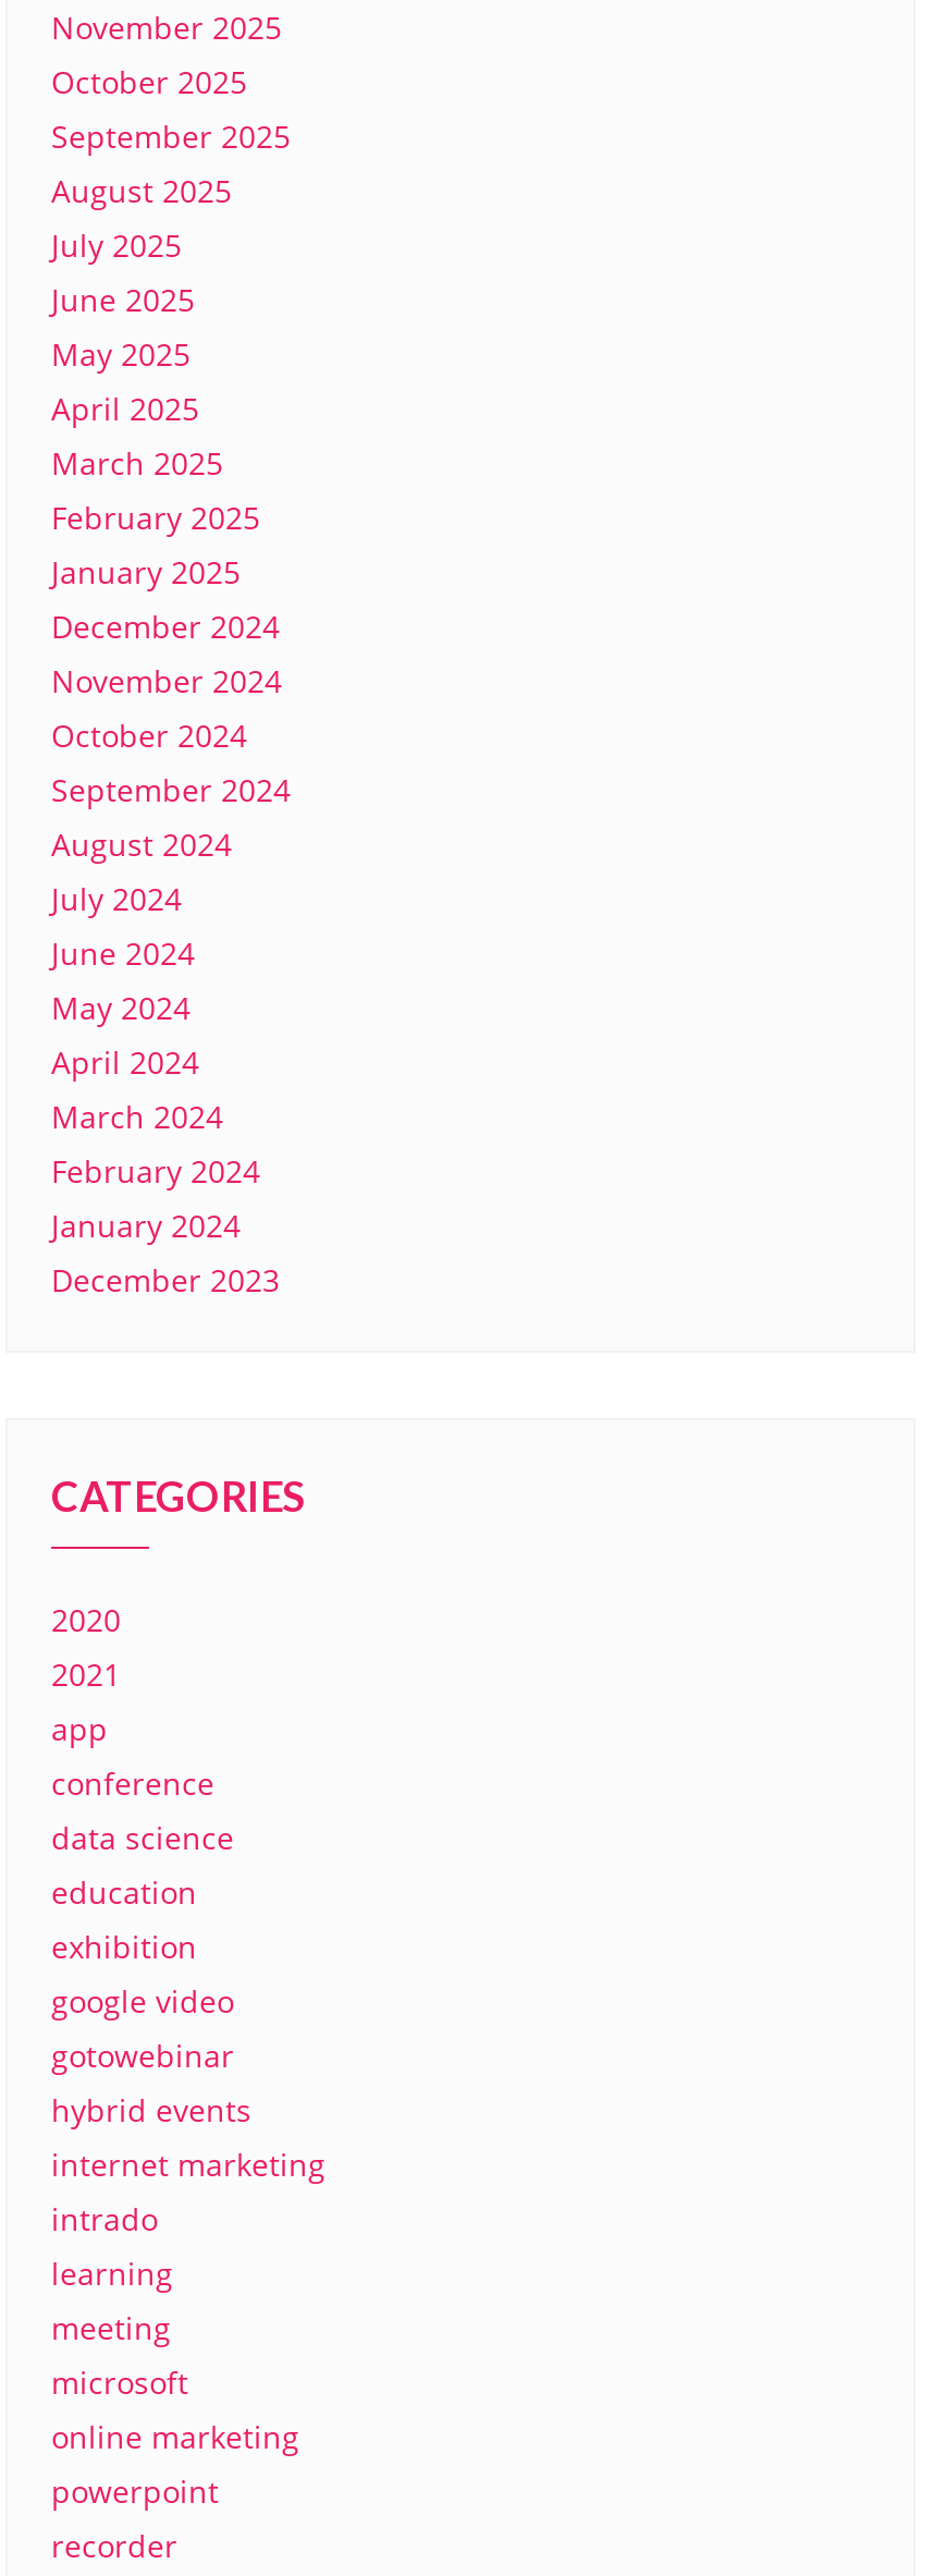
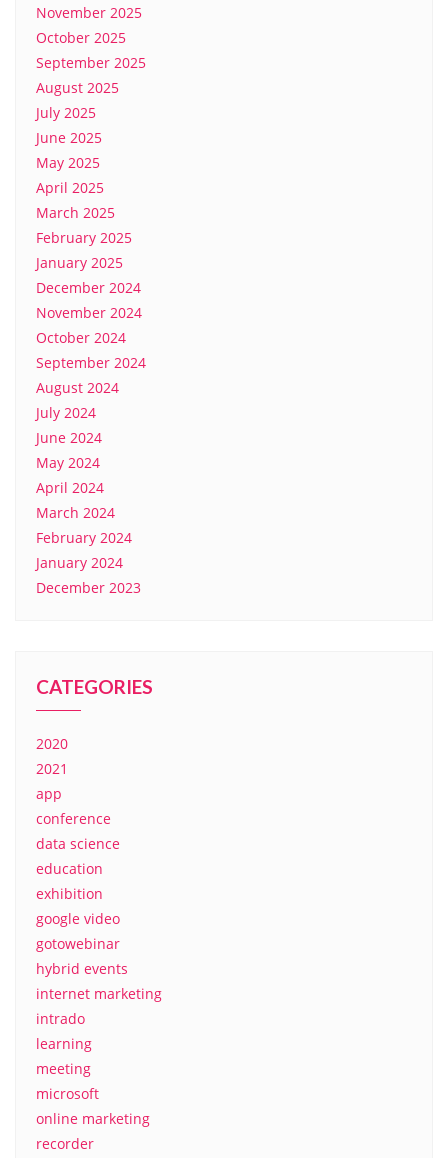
[51,2470,219,2512] powerpoint -> none

